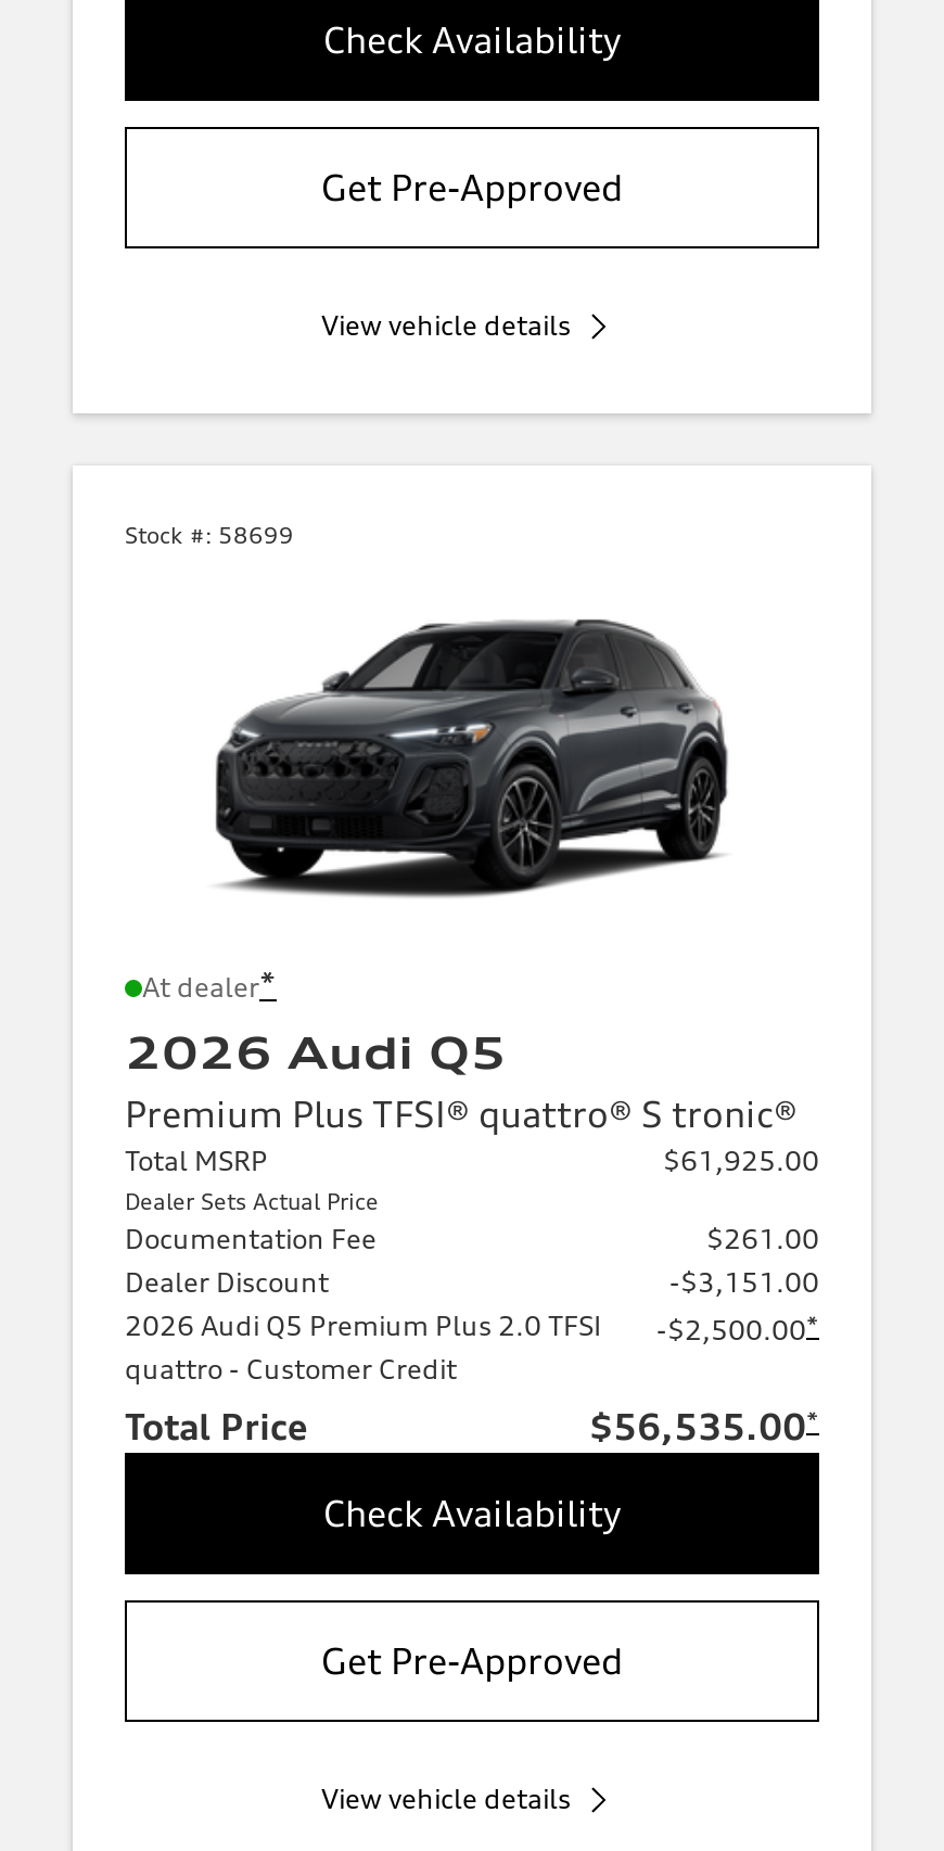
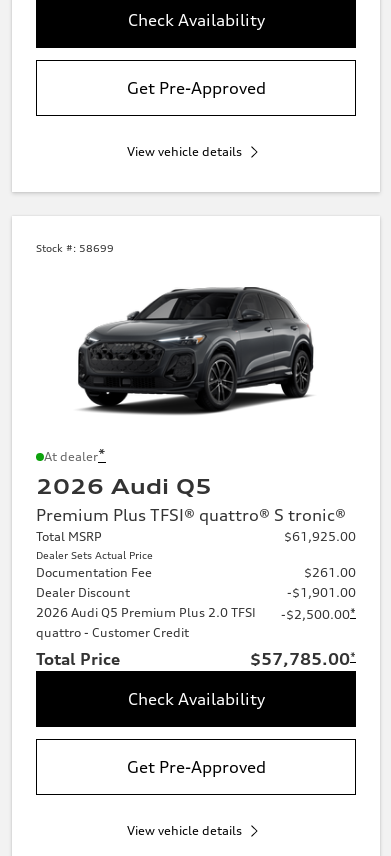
[669,1267,819,1300] -$3,151.00 -> [287,585,356,600] -$1,901.00
[589,1406,819,1449] $56,535.00* -> [250,649,356,669] $57,785.00*

